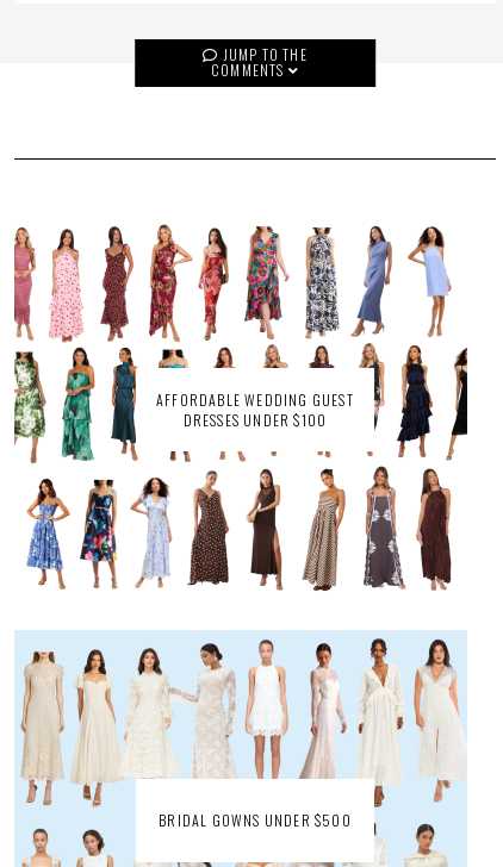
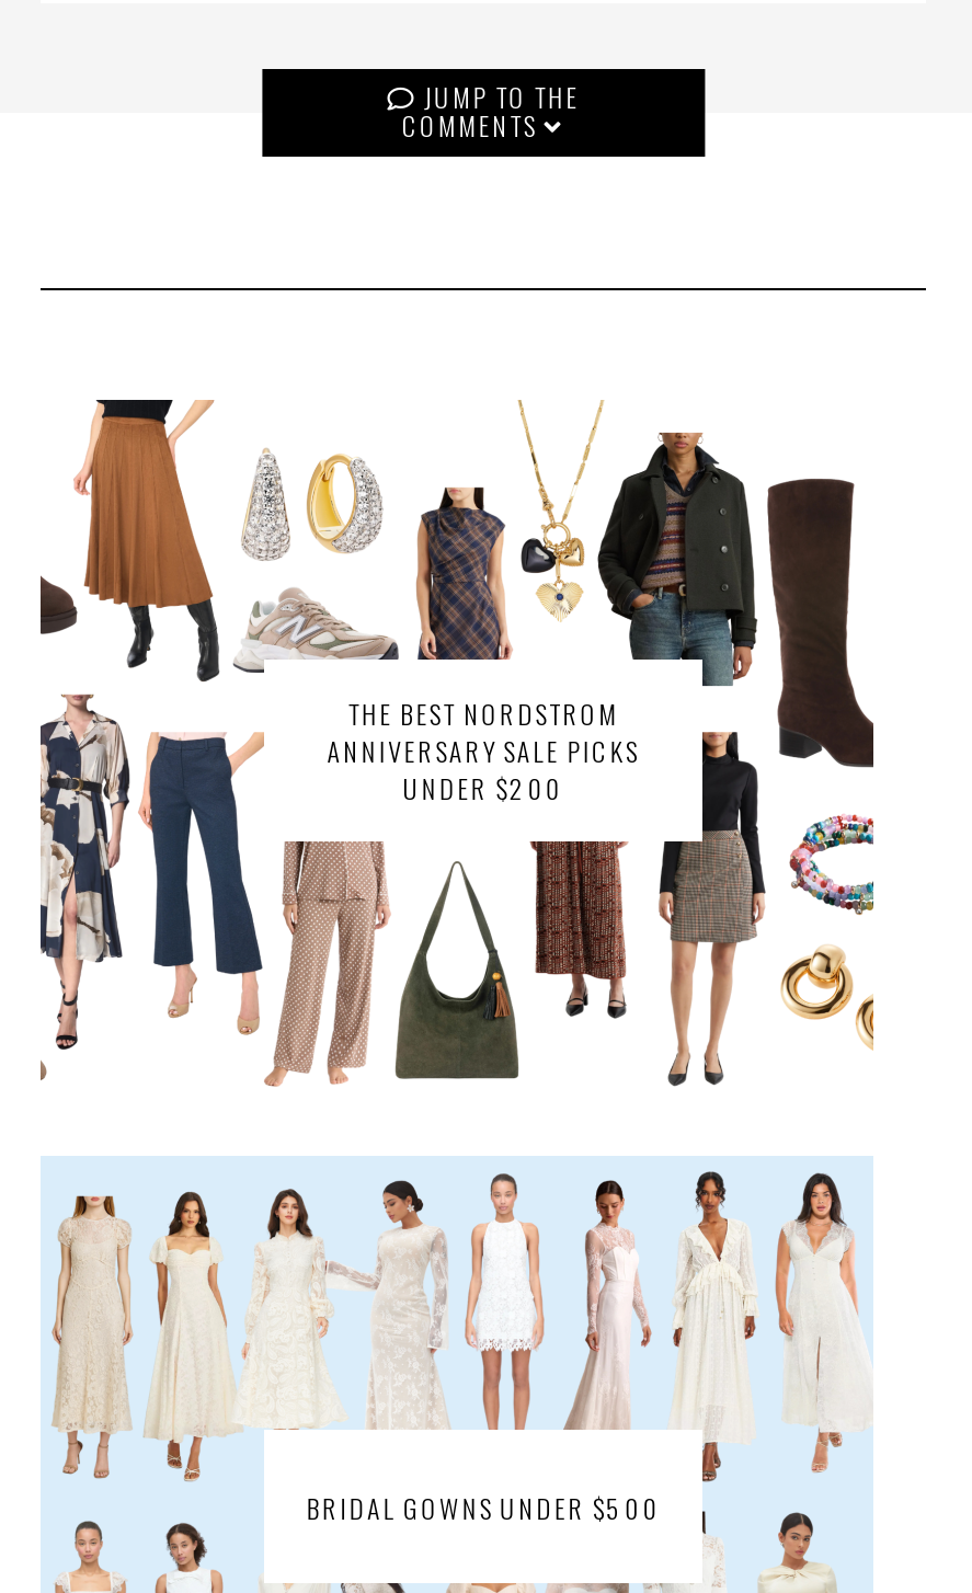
[13,218,468,592] [image] | AFFORDABLE WEDDING GUEST | DRESSES UNDER $100 -> [38,397,876,1089] [image] | THE BEST NORDSTROM | ANNIVERSARY SALE PICKS | UNDER $200

